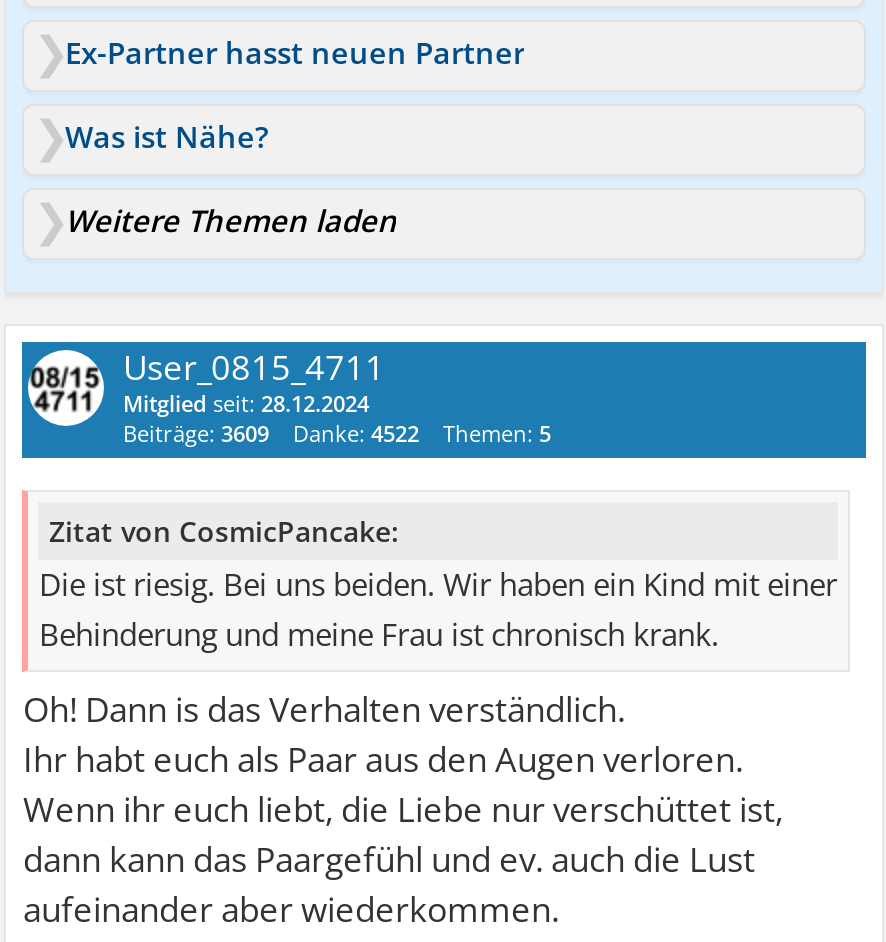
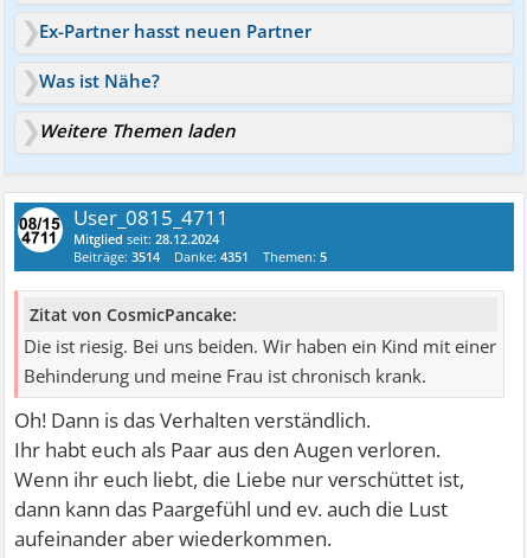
[123,418,269,448] Beiträge: 3609 -> [74,247,160,265] Beiträge: 3514
[293,418,419,448] Danke: 4522 -> [175,247,249,265] Danke: 4351

